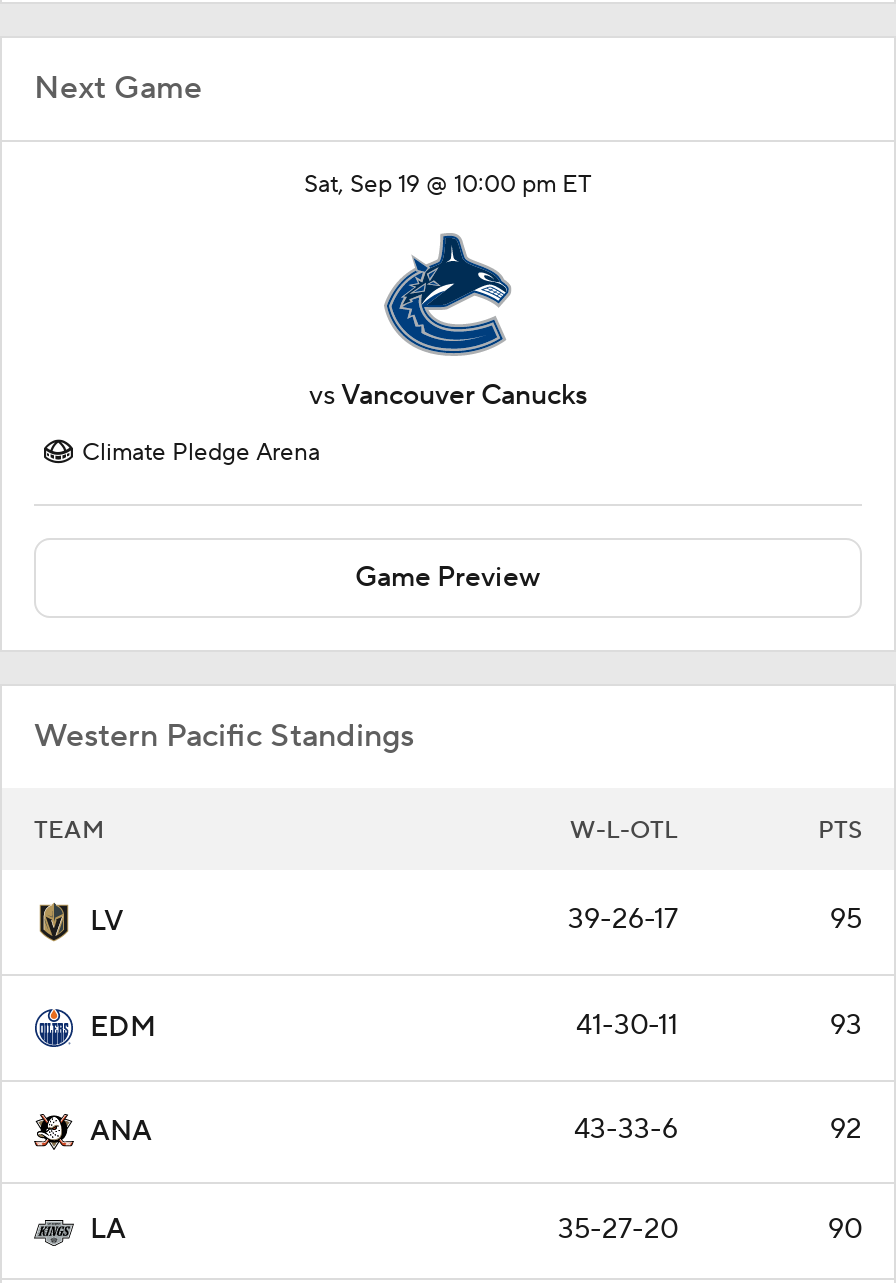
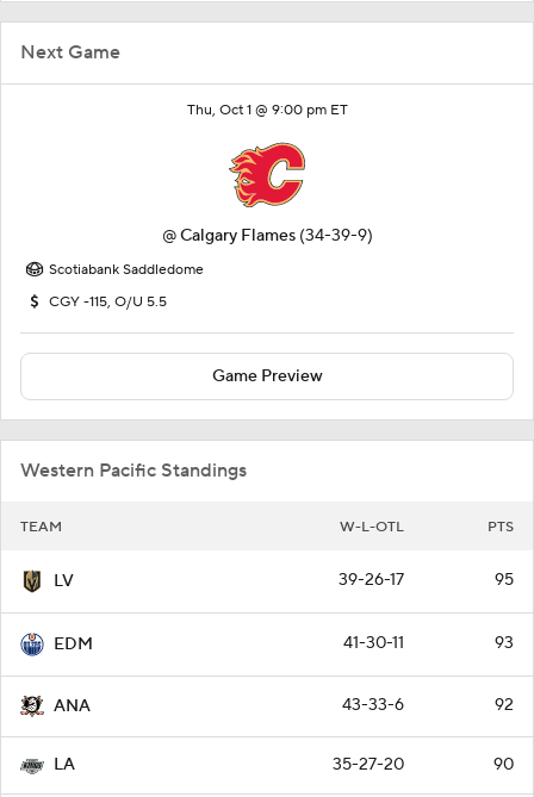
[304,170,592,200] Sat, Sep 19 @ 10:00 pm ET -> [187,101,347,119] Thu, Oct 1 @ 9:00 pm ET
[82,232,587,468] [image] | vs Vancouver Canucks | Climate Pledge Arena -> [49,160,372,311] [image] | @ Calgary Flames (34-39-9) | Scotiabank Saddledome | CGY -115, O/U 5.5

